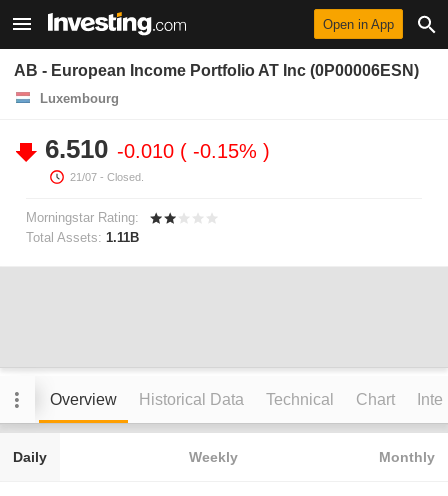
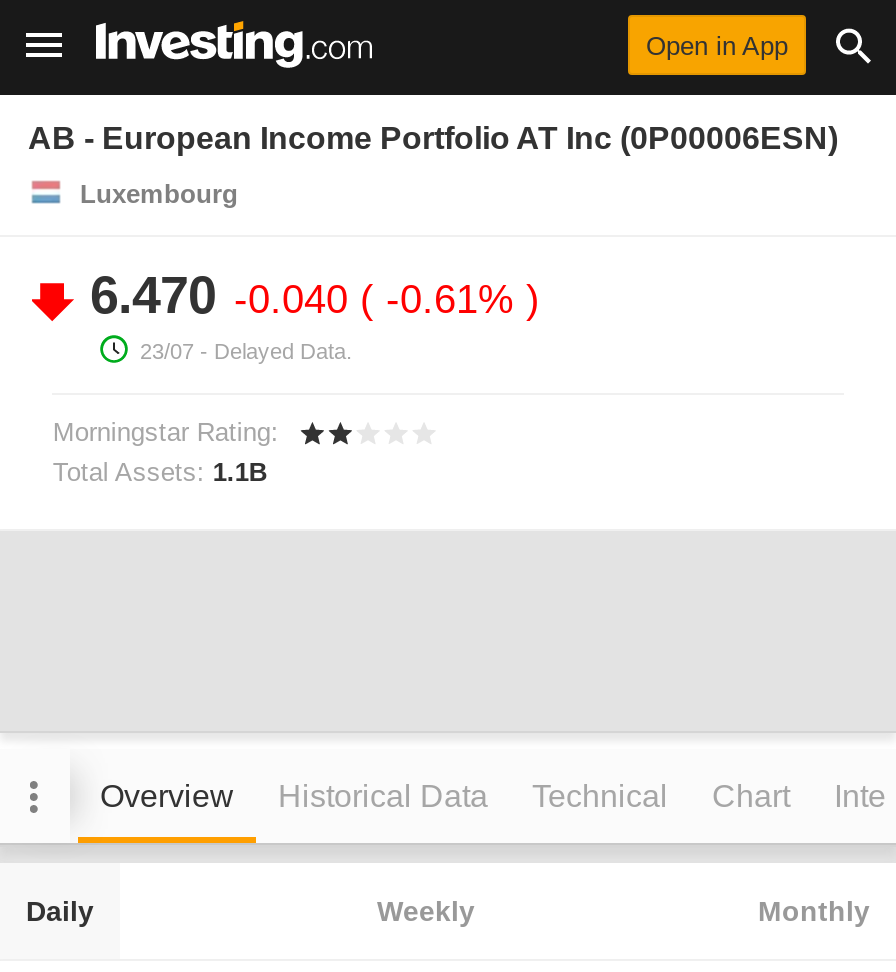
[45,134,263,183] 6.510 -0.010 -0.15% | 21/07 - Closed. -> [90,265,526,363] 6.470 -0.040 -0.61% | 23/07 - Delayed Data.
[26,230,139,245] Total Assets: 1.11B -> [53,457,267,487] Total Assets: 1.1B

